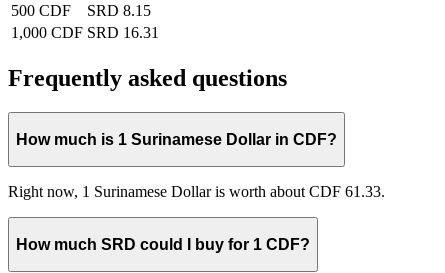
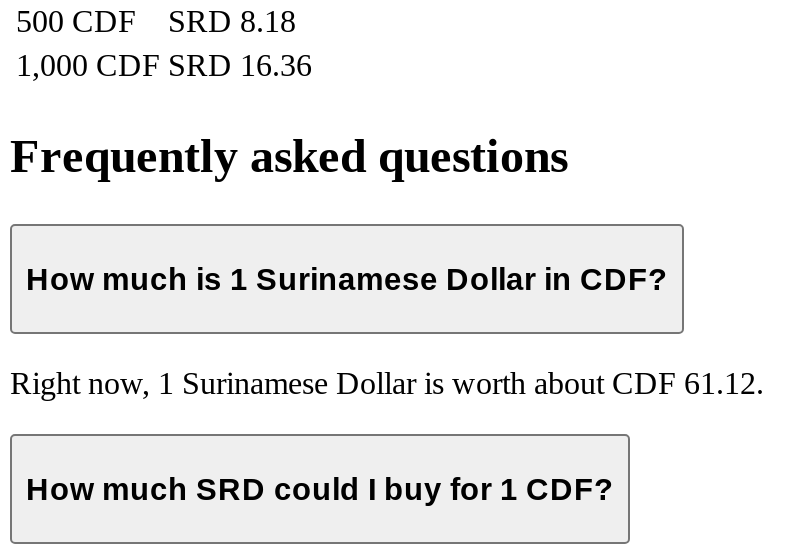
[11,2,151,19] 500 CDF SRD 8.15 -> [16,4,296,38] 500 CDF SRD 8.18
[11,24,159,41] 1,000 CDF SRD 16.31 -> [16,48,312,82] 1,000 CDF SRD 16.36
[8,183,385,200] Right now, 1 Surinamese Dollar is worth about CDF 61.33. -> [10,366,764,400] Right now, 1 Surinamese Dollar is worth about CDF 61.12.

